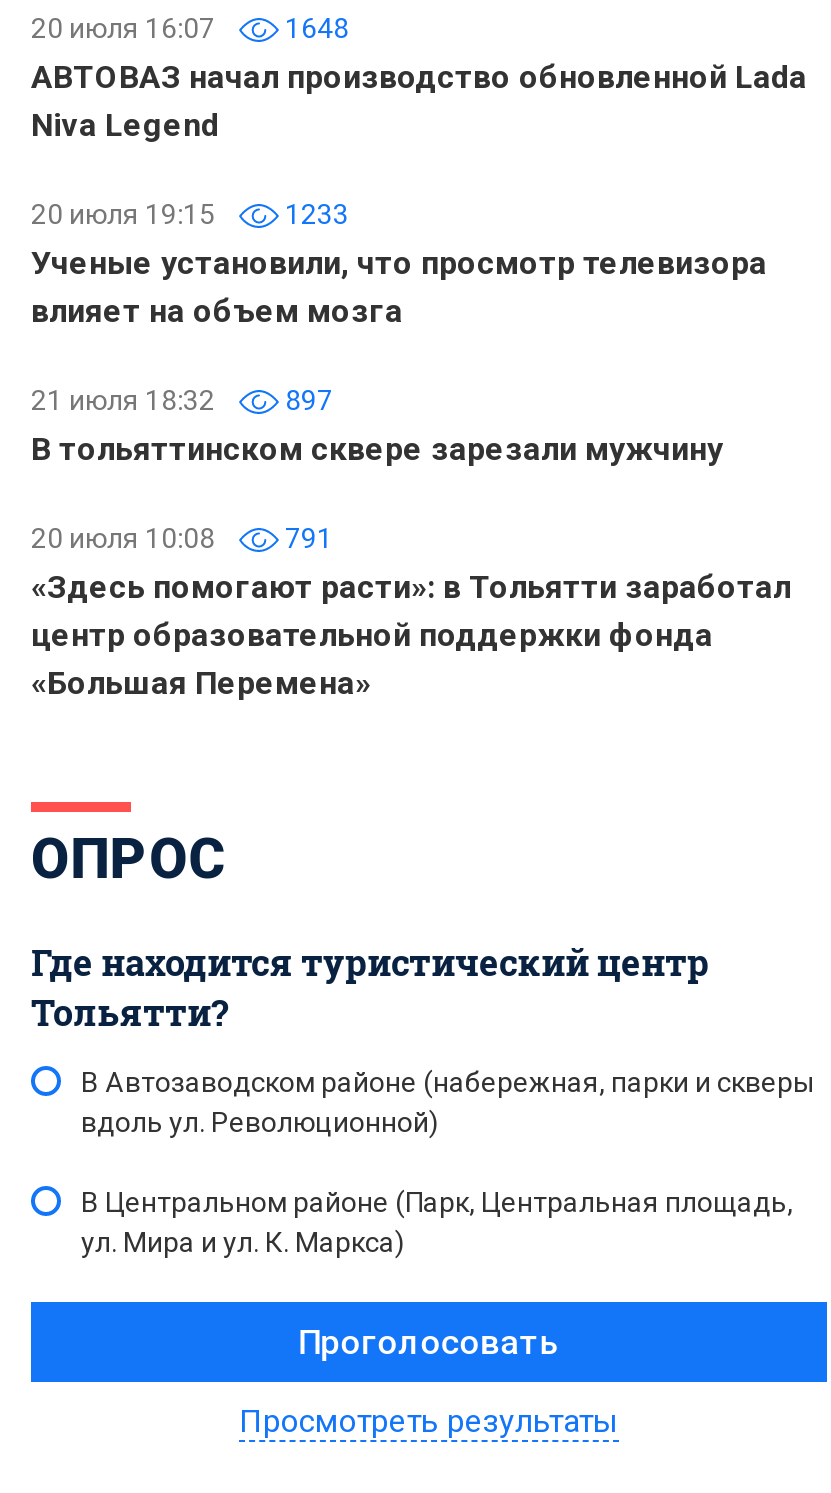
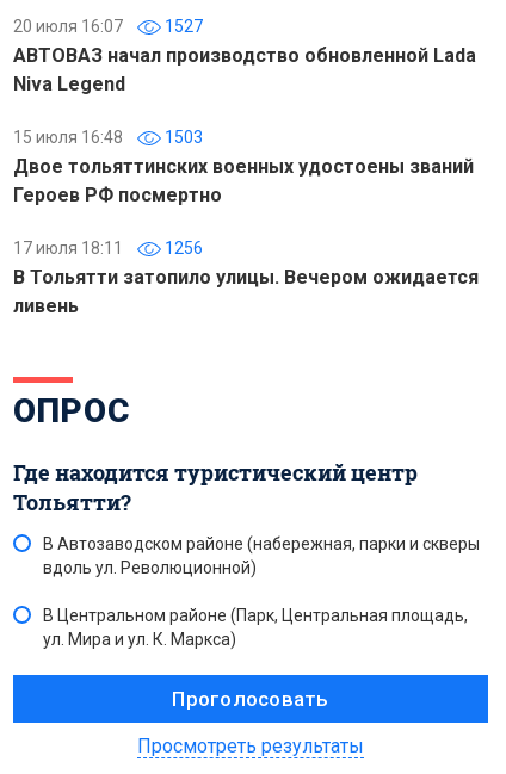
[31,12,349,44] 20 июля 16:07 1648 -> [13,17,203,36] 20 июля 16:07 1527
[31,198,791,702] 20 июля 19:15 | 1233 | Ученые установили, что просмотр телевизора | влияет на объем мозга | 21 июля 18:32 | 897 | В тольяттинском сквере зарезали мужчину | 20 июля 10:08 | 791 | «Здесь помогают расти»: в Тольятти заработал | центр образовательной поддержки фонда | «Большая Перемена» -> [13,128,479,317] 15 июля 16:48 | 1503 | Двое тольяттинских военных удостоены званий | Героев РФ посмертно | 17 июля 18:11 | 1256 | В Тольятти затопило улицы. Вечером ожидается | ливень

